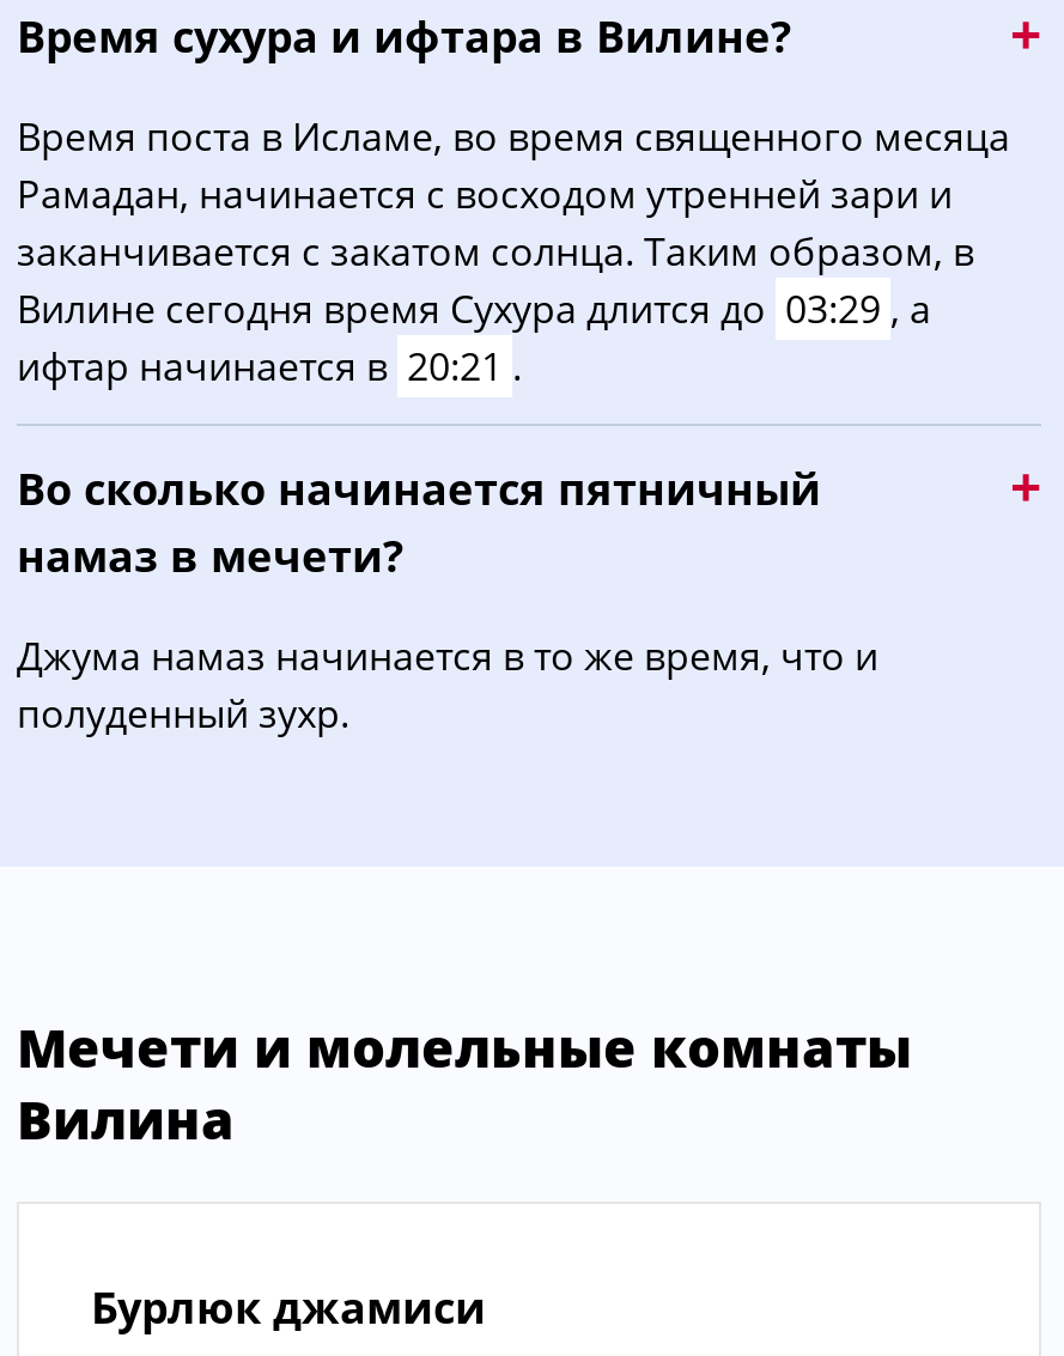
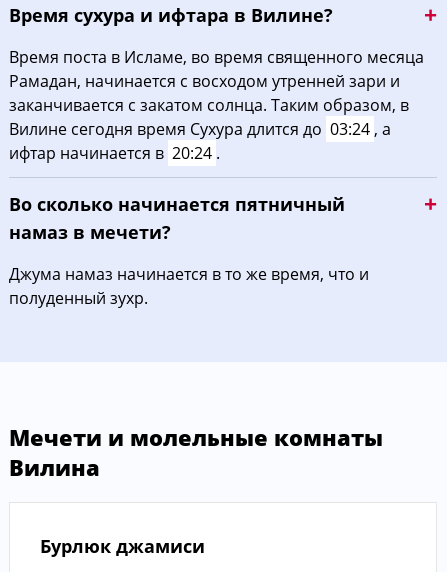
[17,282,931,335] Вилине сегодня время Сухура длится до 03:29 , а -> [9,118,391,140] Вилине сегодня время Сухура длится до 03:24 , а
[17,340,522,393] ифтар начинается в 20:21 . -> [9,142,220,164] ифтар начинается в 20:24 .

